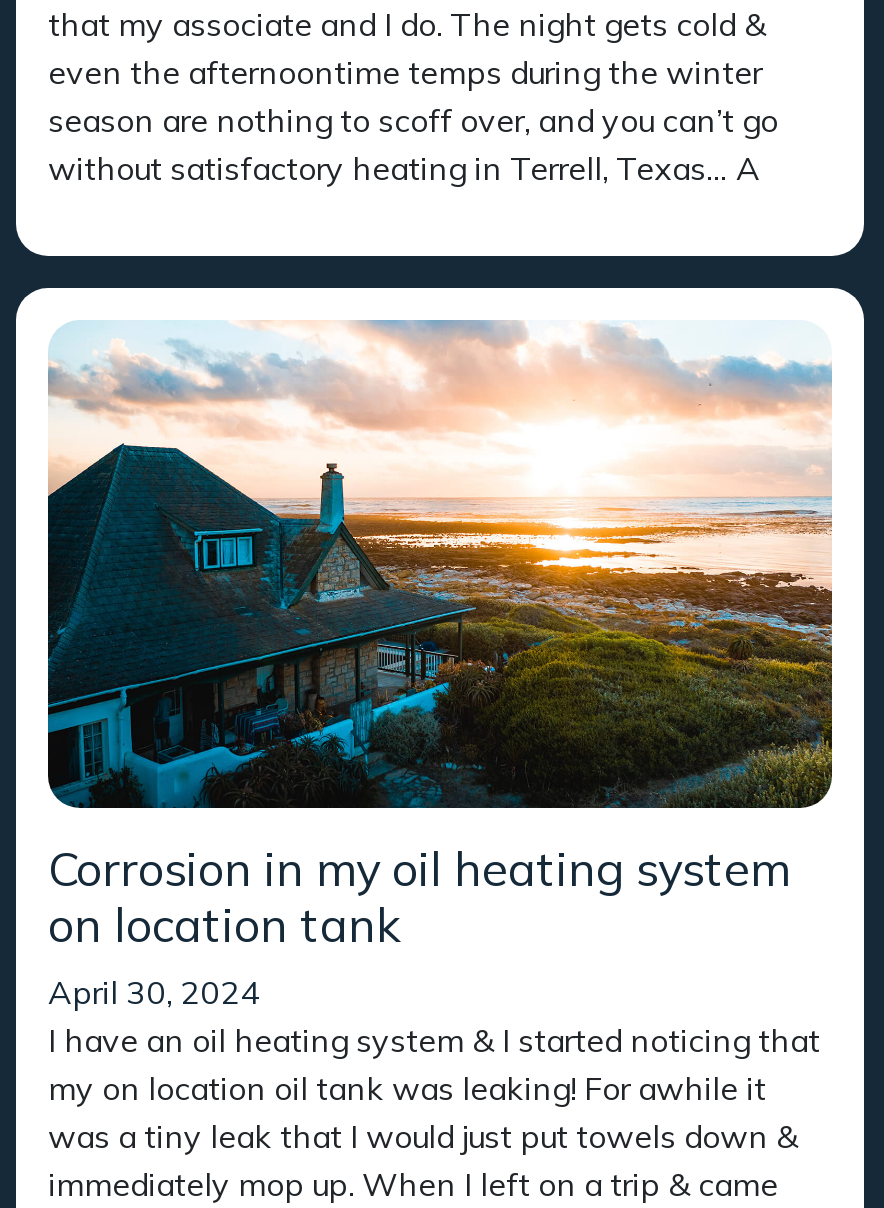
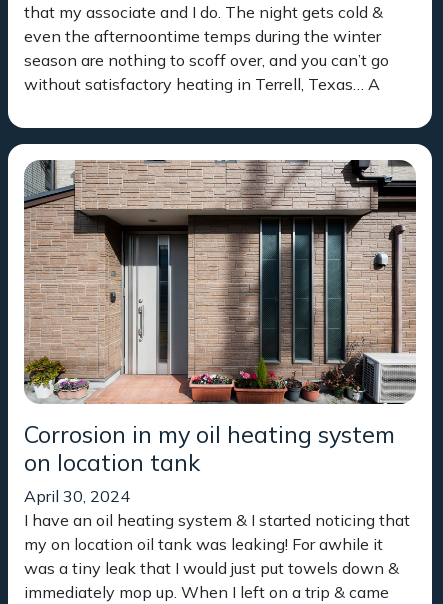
[46,320,834,810] [image] -> [23,159,417,405] [image]

